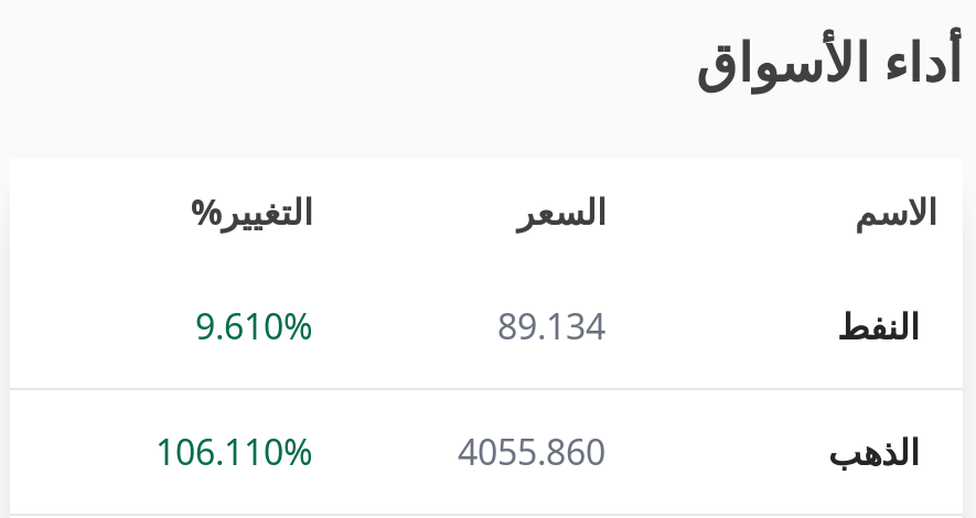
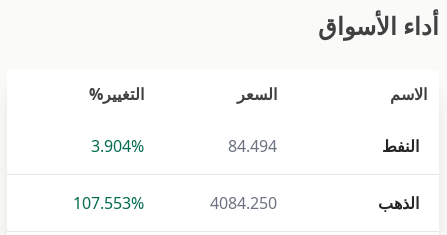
[195,301,312,350] 9.610% -> [91,135,144,157] 3.904%
[497,301,605,350] 89.134 -> [228,135,277,157] 84.494
[155,427,312,475] 106.110% -> [73,192,144,214] 107.553%
[458,427,605,475] 4055.860 -> [210,192,277,214] 4084.250

